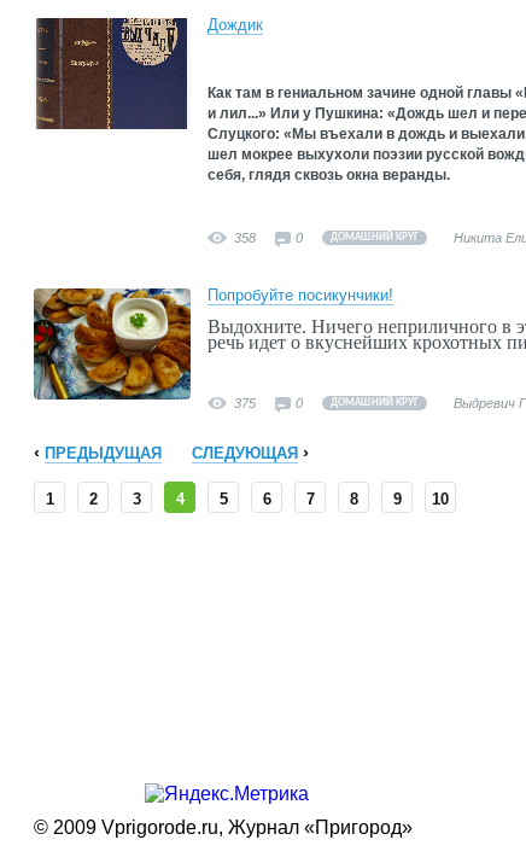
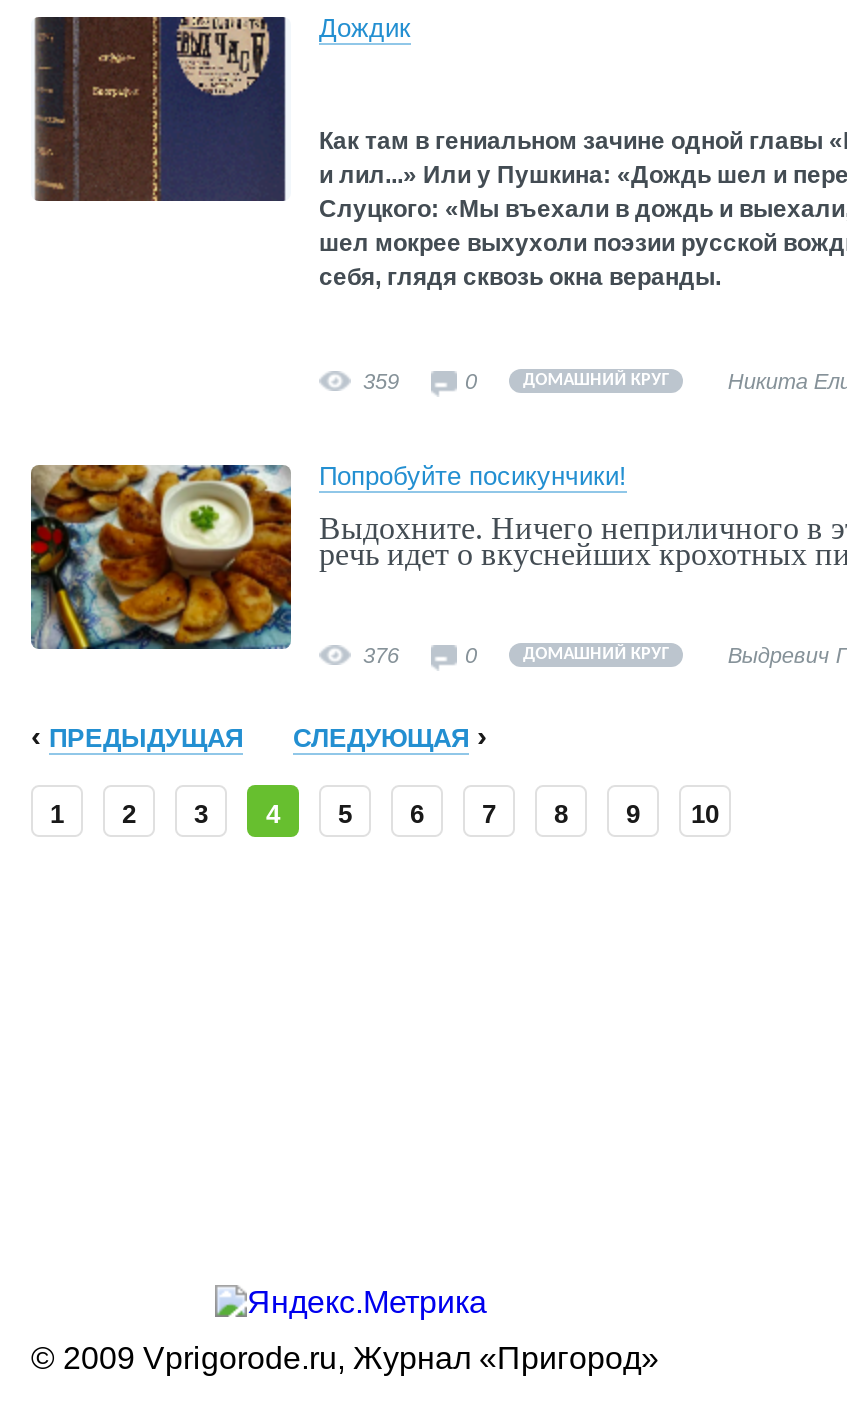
[230,231,256,245] 358 -> [357,369,399,393] 359
[230,396,256,410] 375 -> [357,643,399,667] 376

